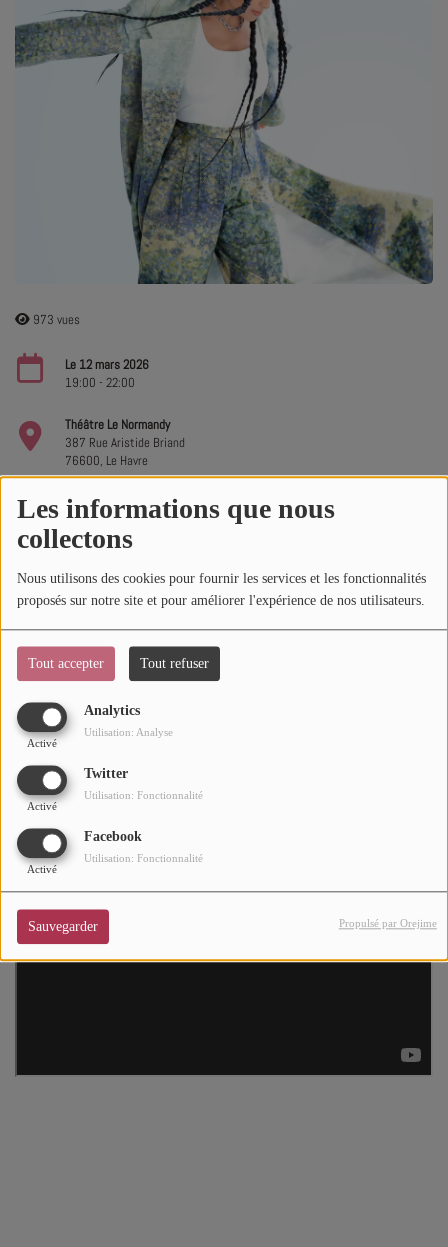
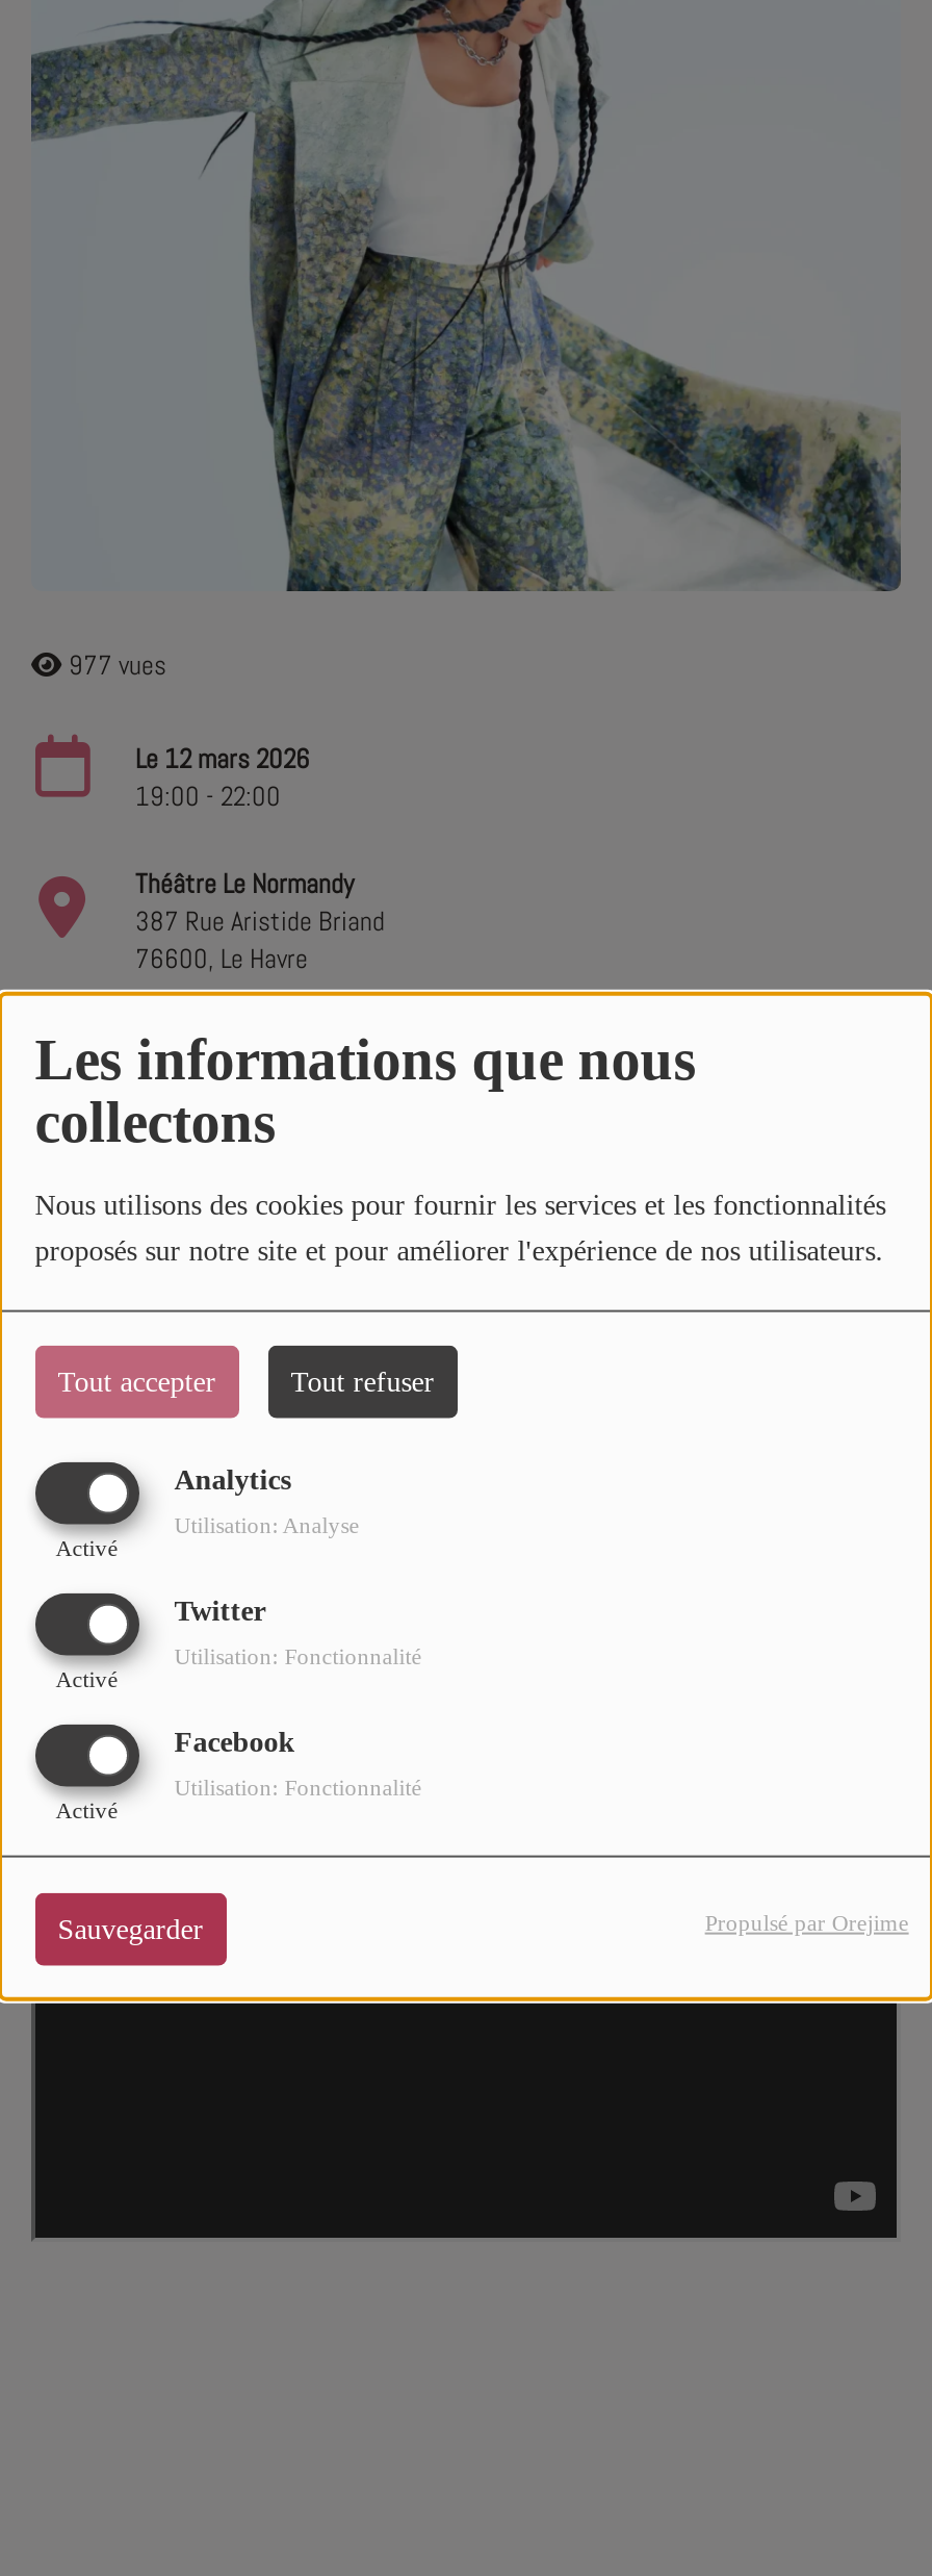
[30,311,80,328] 973 vues -> [62,647,166,682] 977 vues

